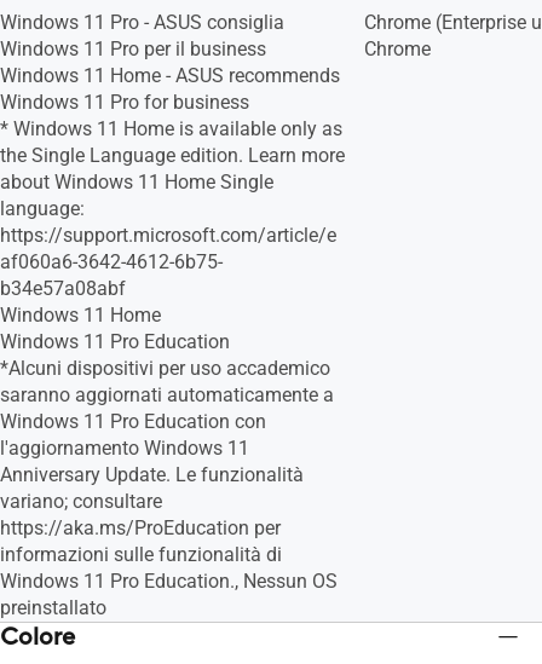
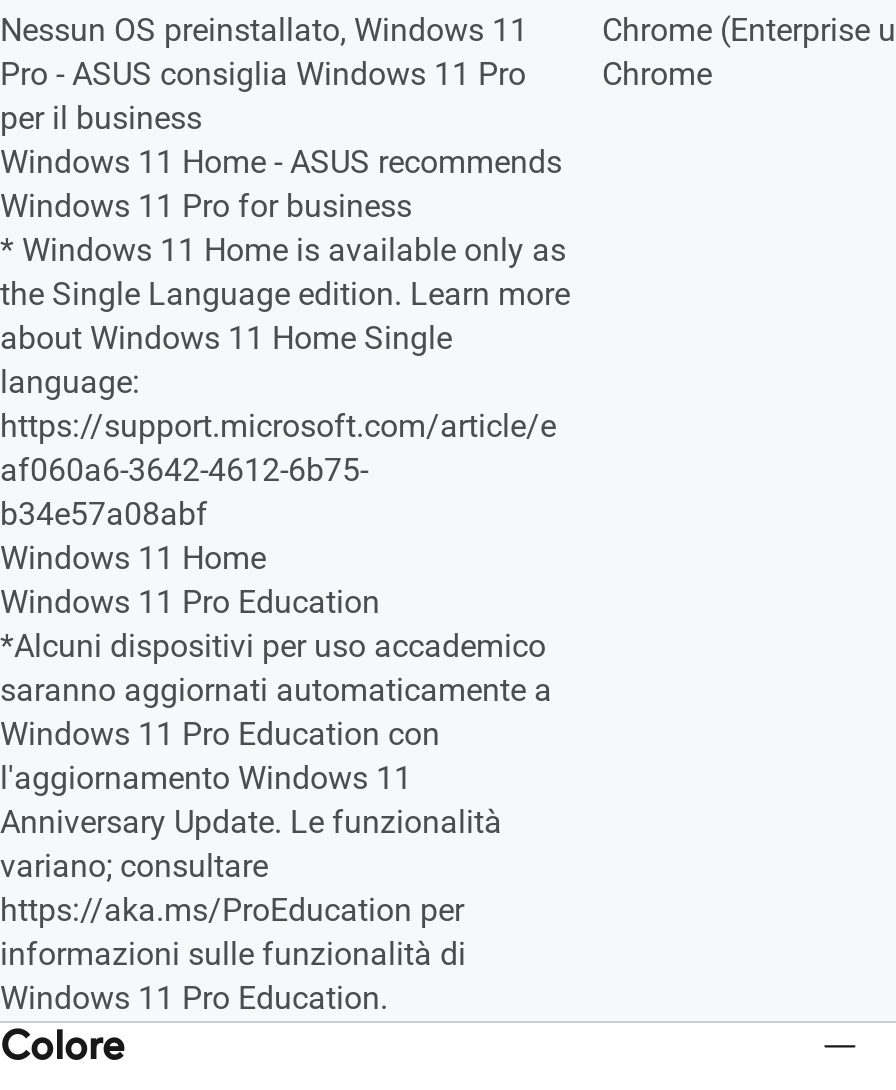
[0,11,284,60] Windows 11 Pro - ASUS consiglia | Windows 11 Pro per il business -> [0,11,528,137] Nessun OS preinstallato, Windows 11 | Pro - ASUS consiglia Windows 11 Pro | per il business
moved [0,64,345,566] -> [0,143,570,973]: Windows 11 Home - ASUS recommends | Windows 11 Pro for business | * Windows 11 Home is available only as | ... | https://aka.ms/ProEducation per | informazioni sulle funzionalità di
[0,570,338,619] Windows 11 Pro Education., Nessun OS | preinstallato -> [0,979,388,1017] Windows 11 Pro Education.

